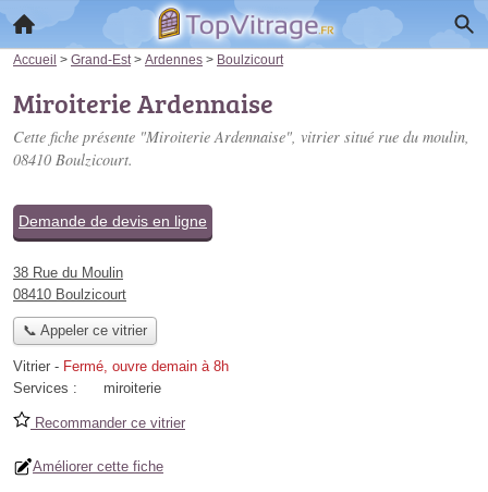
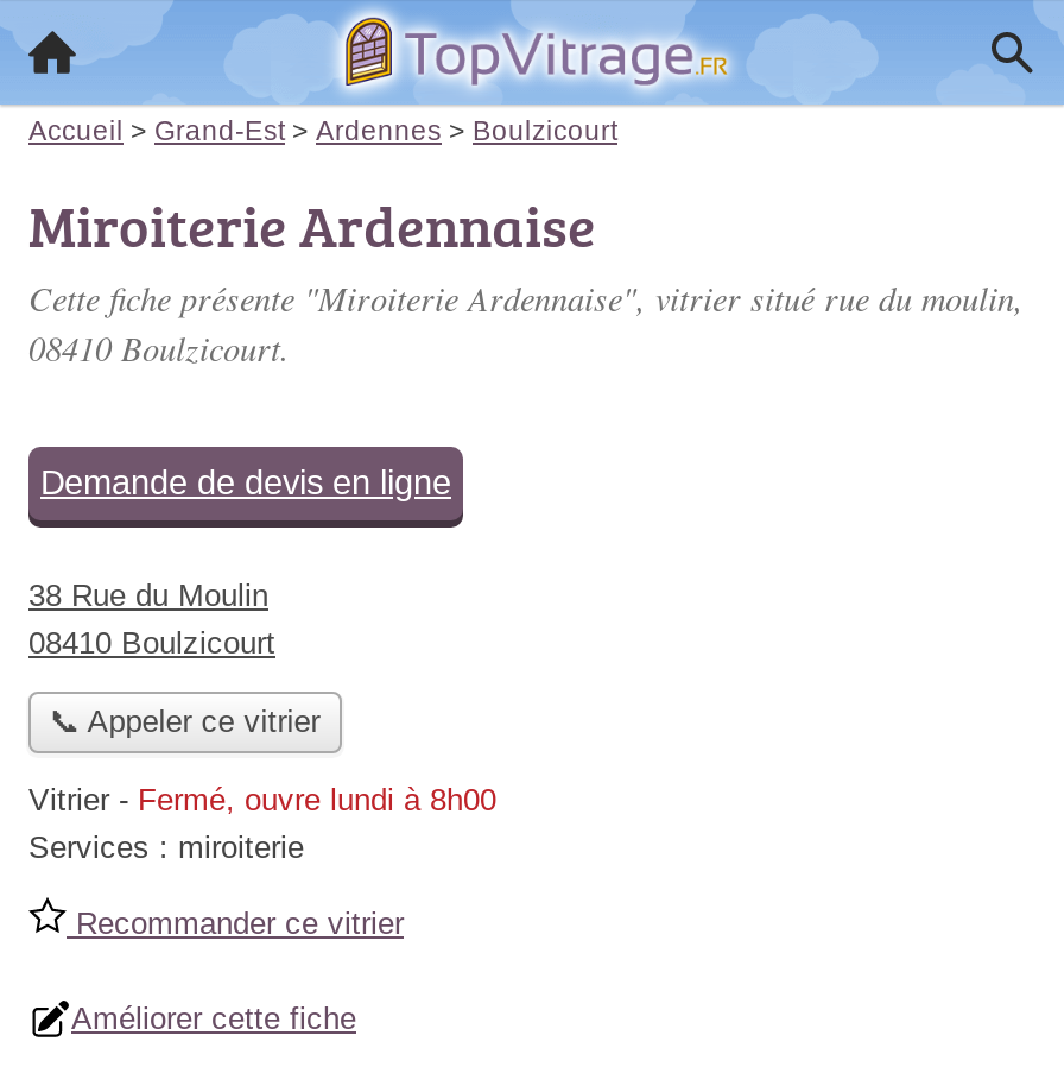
[13,359,229,397] Vitrier - Fermé, ouvre demain à 8h | Services : | miroiterie -> [28,783,496,866] Vitrier - Fermé, ouvre lundi à 8h00 | Services : miroiterie

